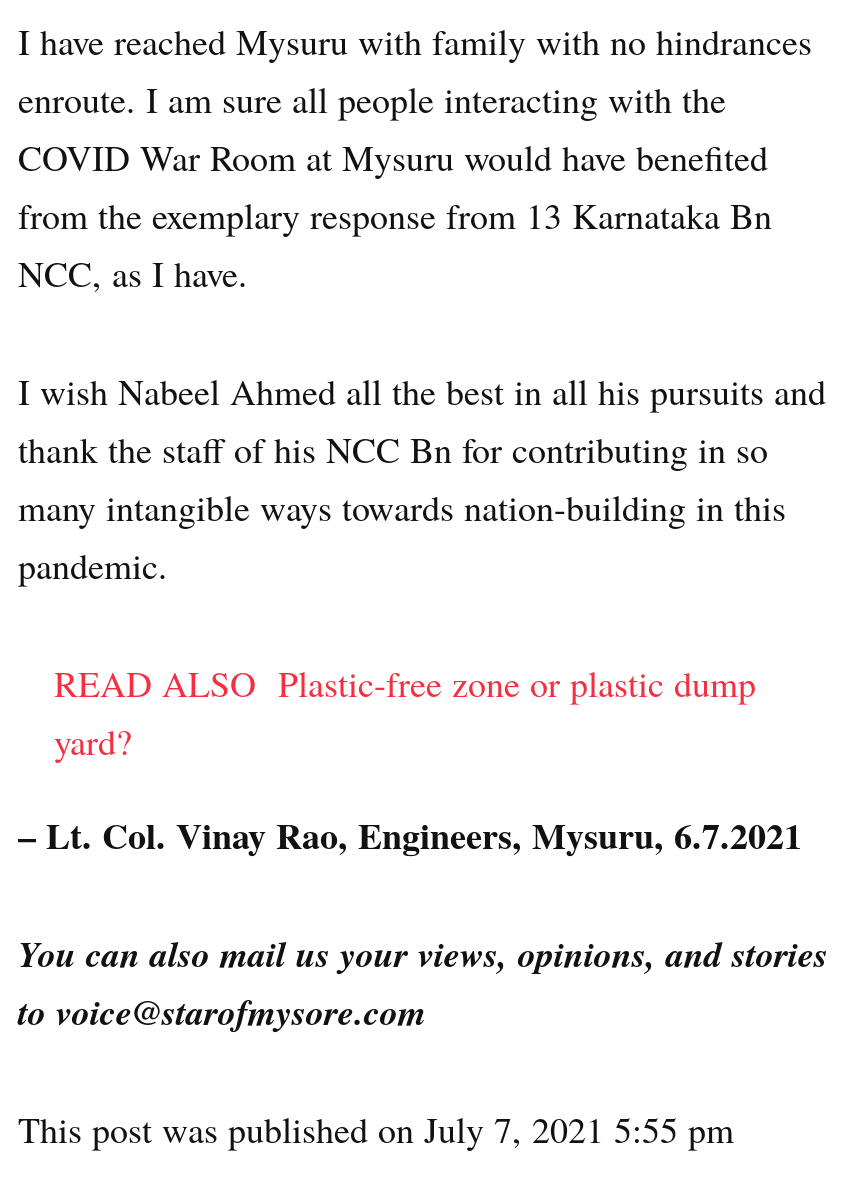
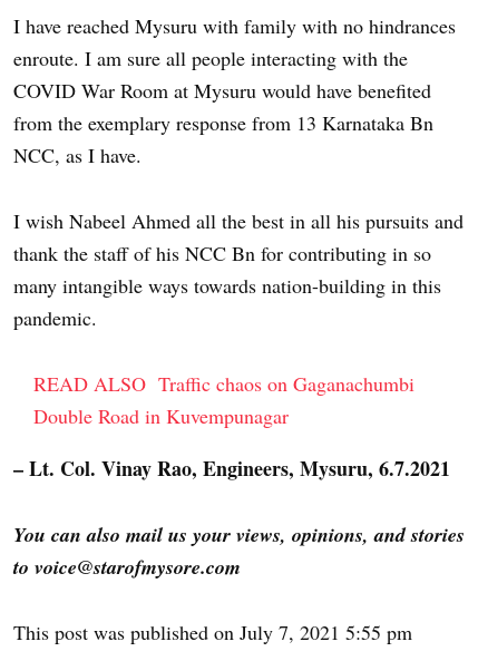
[54,659,756,765] READ ALSO Plastic-free zone or plastic dump | yard? -> [33,370,414,429] READ ALSO Traffic chaos on Gaganachumbi | Double Road in Kuvempunagar

